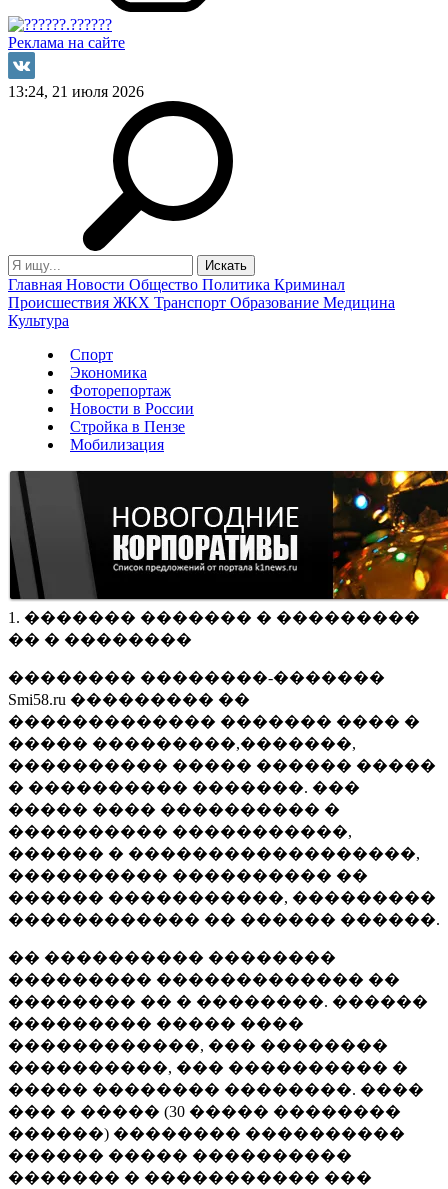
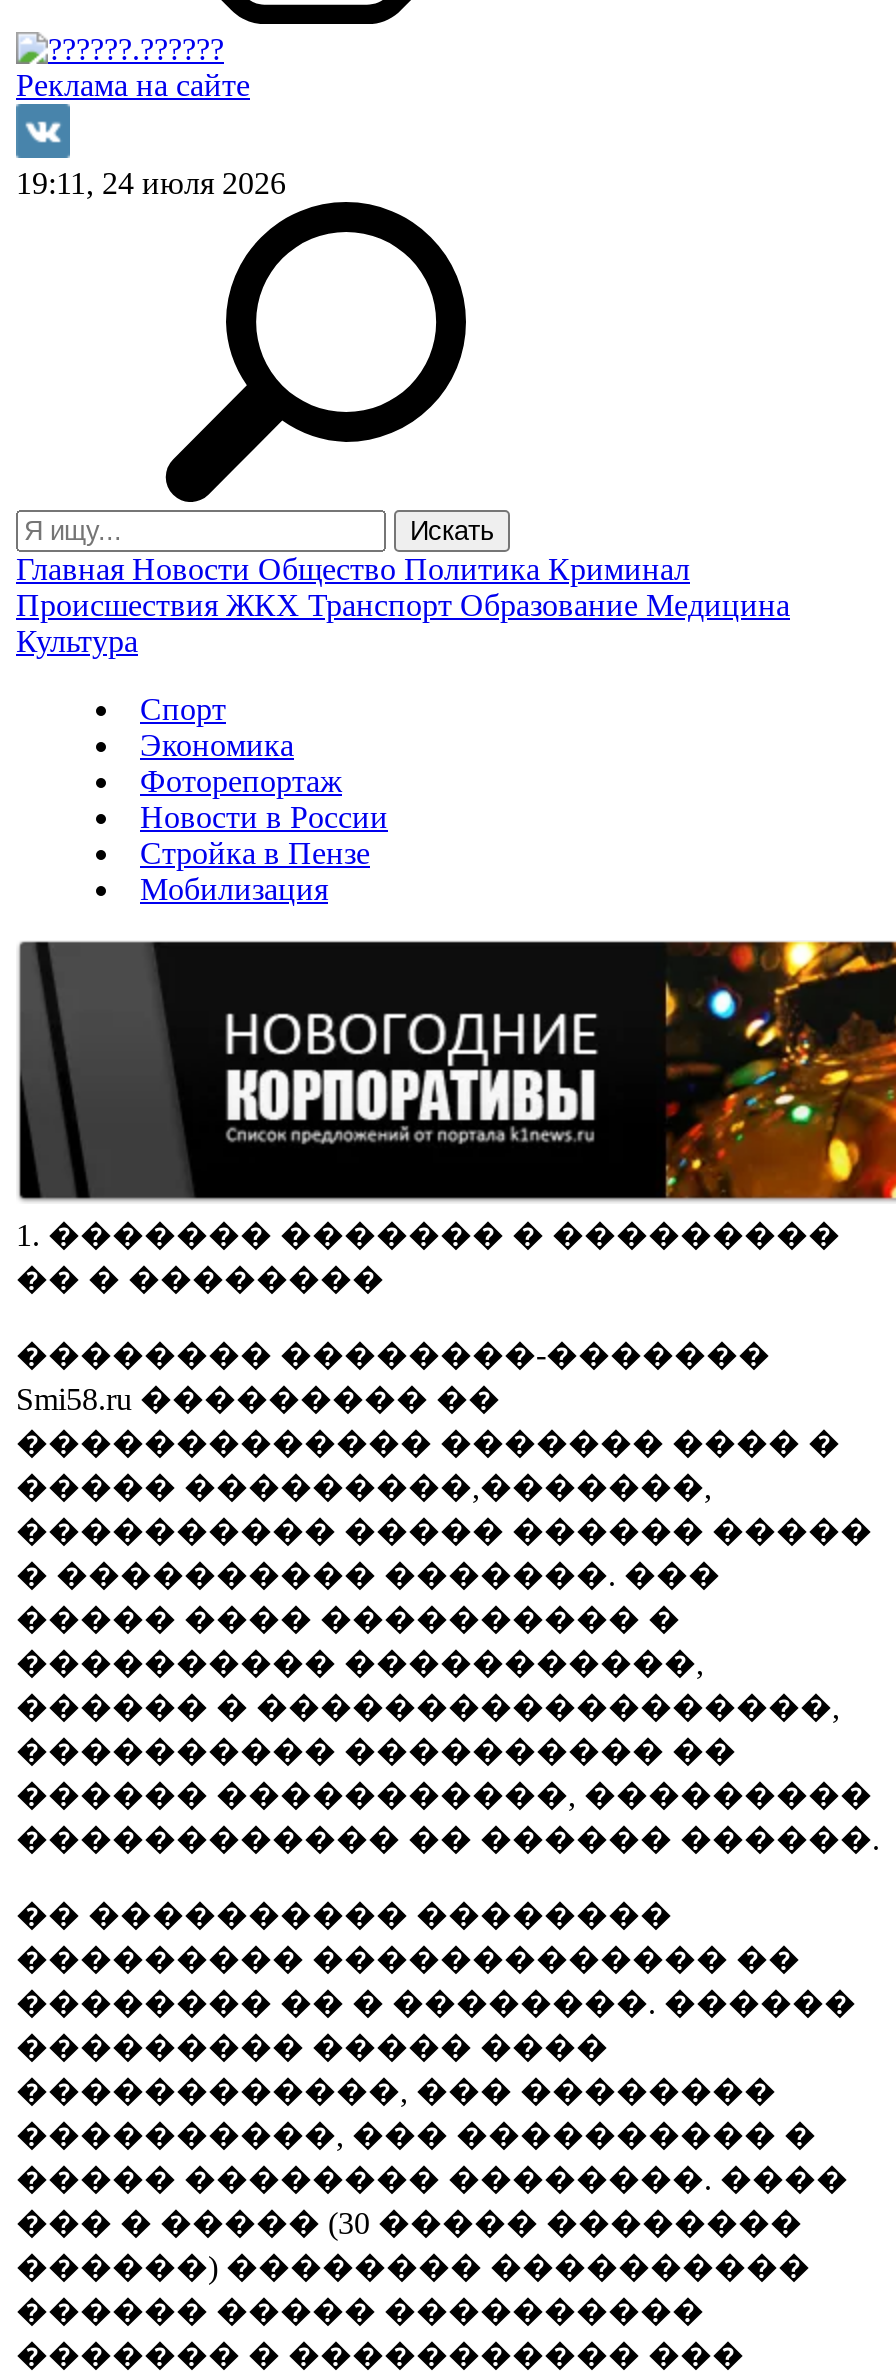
[8,83,144,100] 13:24, 21 июля 2026 -> [16,166,286,200] 19:11, 24 июля 2026

